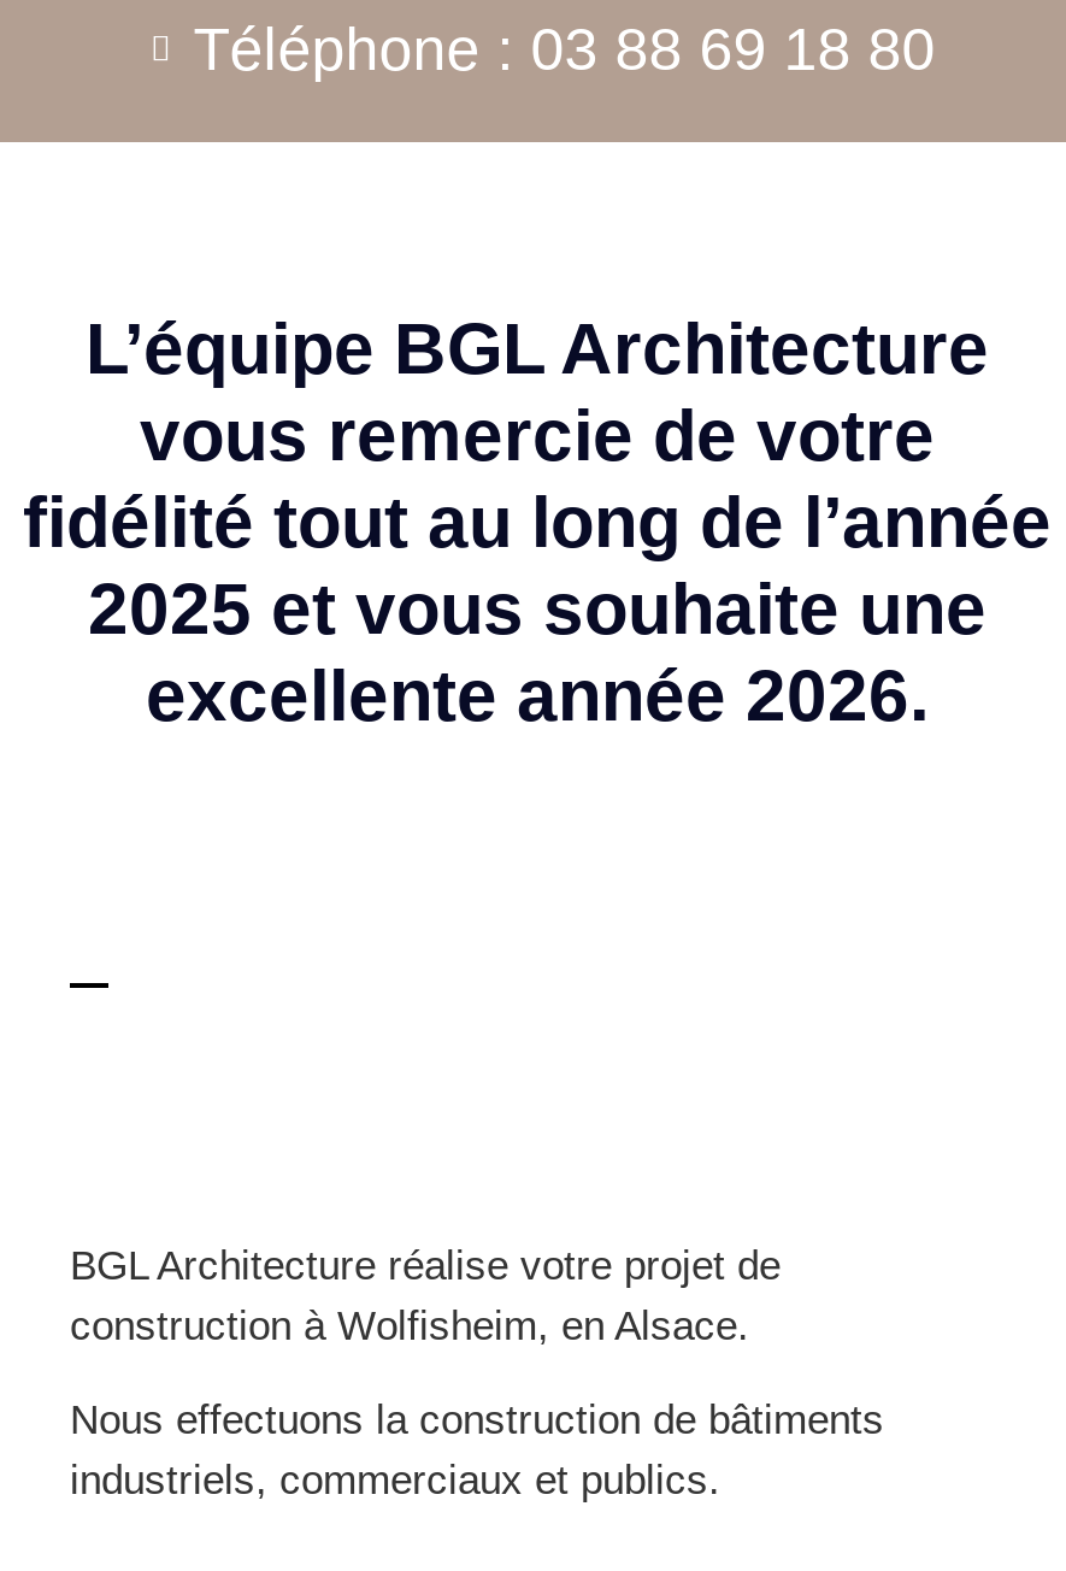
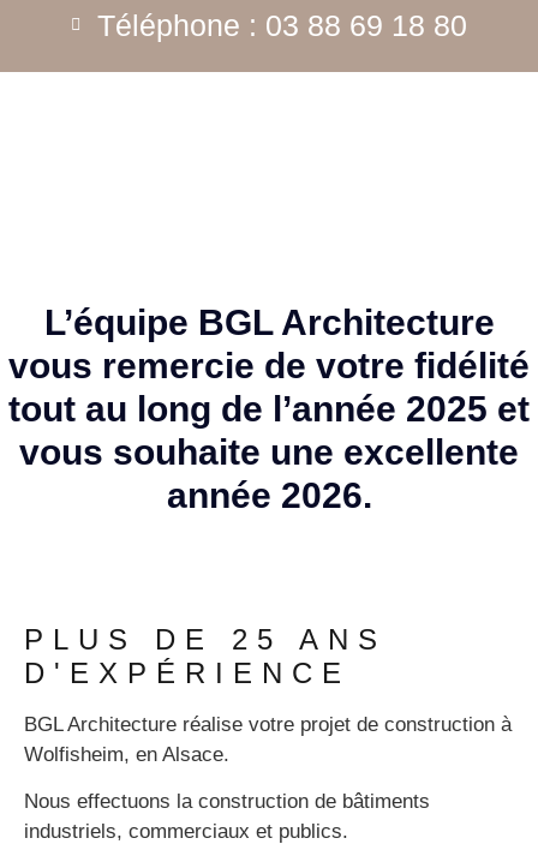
moved [86,308,989,388] -> [44,302,494,342]: L’équipe BGL Architecture
[70,1243,781,1349] BGL Architecture réalise votre projet de | construction à Wolfisheim, en Alsace. -> [24,623,512,766] PLUS DE 25 ANS | D'EXPÉRIENCE | BGL Architecture réalise votre projet de construction à | Wolfisheim, en Alsace.

